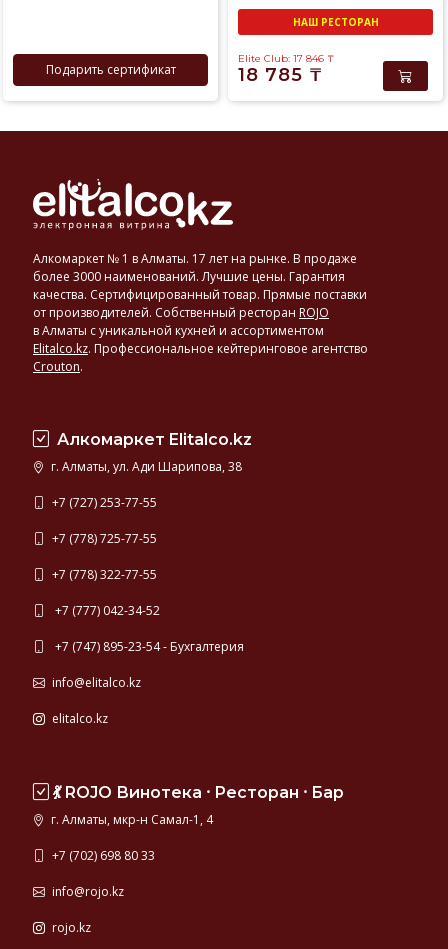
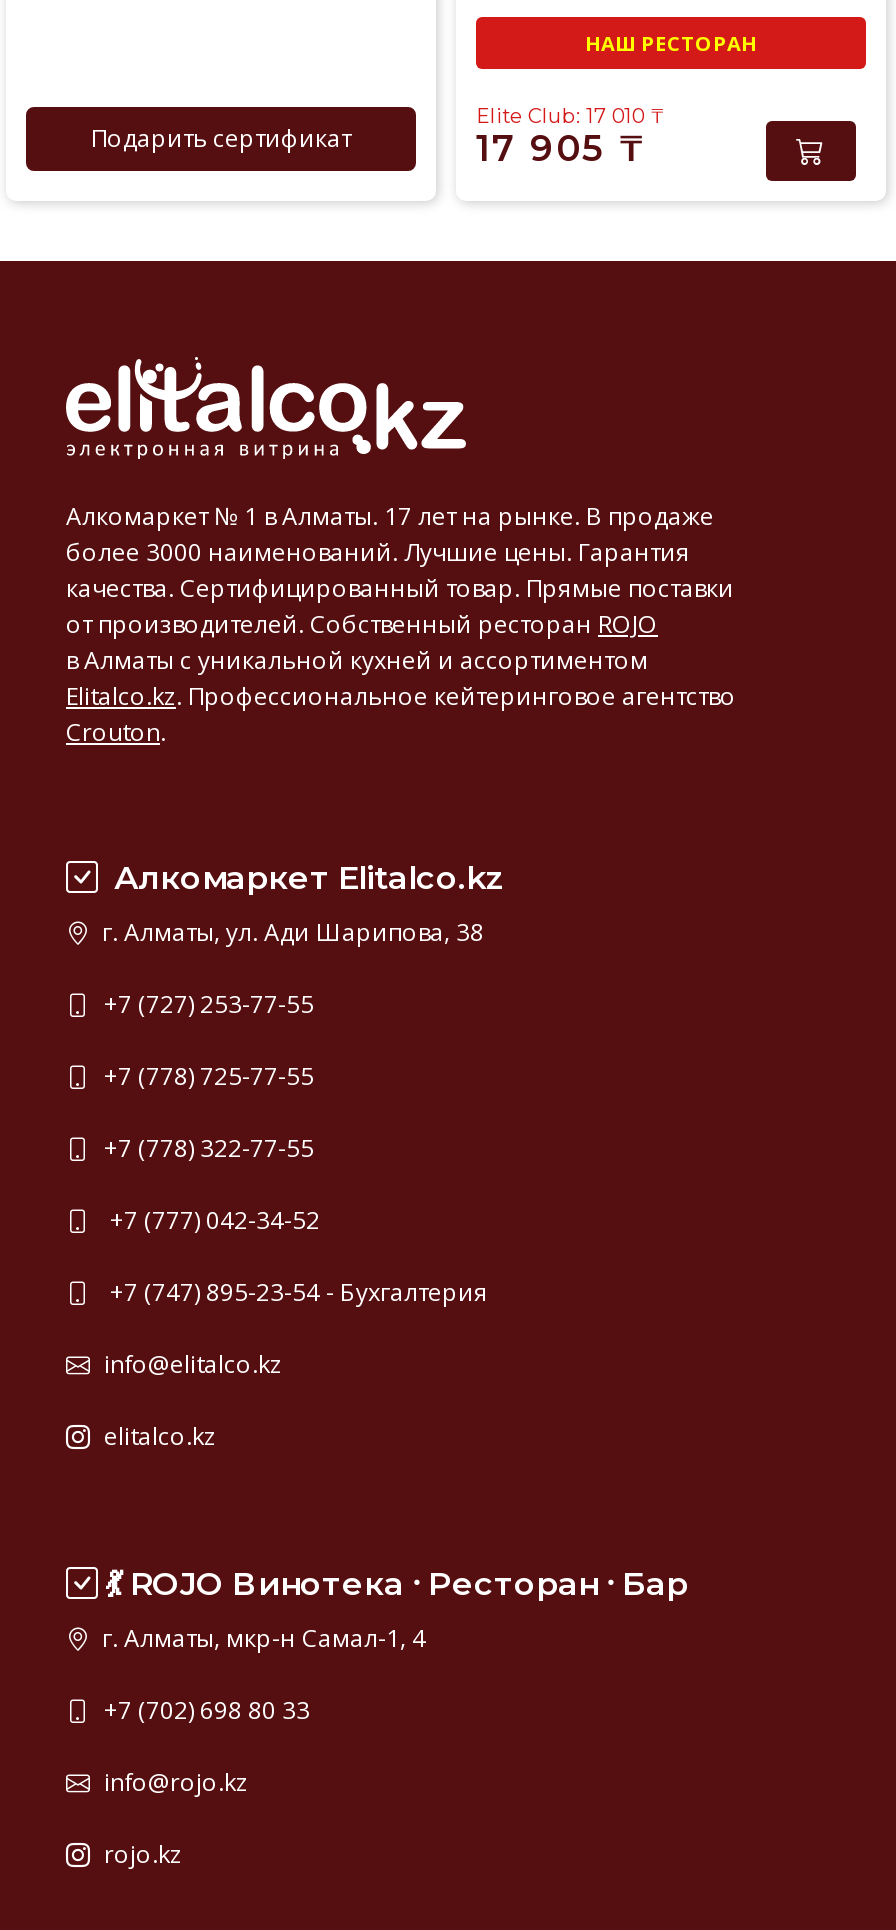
[238,52,334,65] Elite Club: 17 846 ₸ -> [476,103,664,129] Elite Club: 17 010 ₸
[238,64,323,86] 18 785 ₸ -> [476,127,646,171] 17 905 ₸

